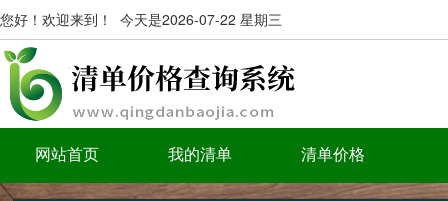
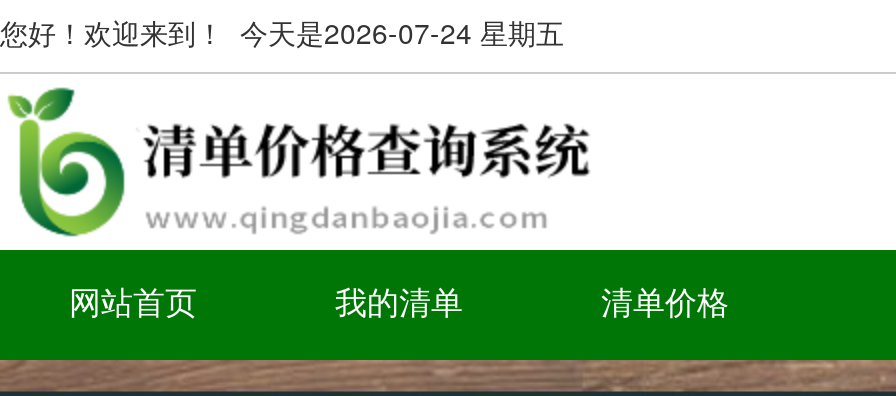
[0,9,282,29] 您好！欢迎来到！ 今天是2026-07-22 星期三 -> [0,12,564,52] 您好！欢迎来到！ 今天是2026-07-24 星期五

